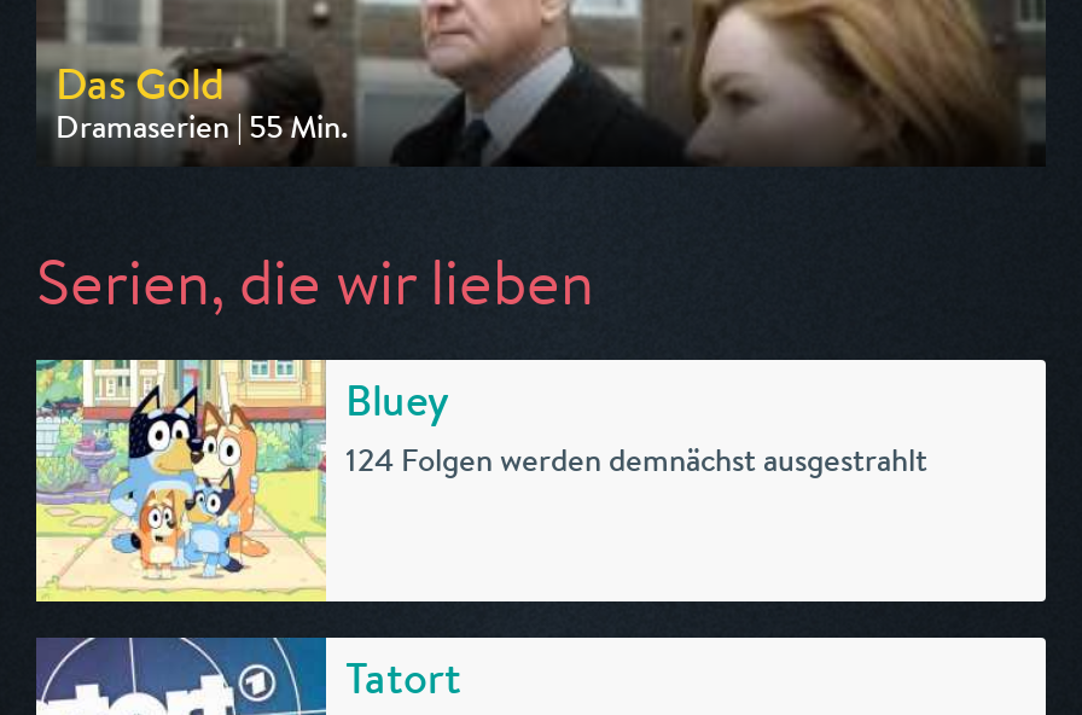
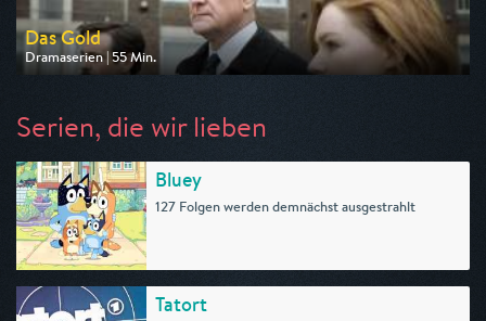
[345,440,927,481] 124 Folgen werden demnächst ausgestrahlt -> [155,197,415,216] 127 Folgen werden demnächst ausgestrahlt

